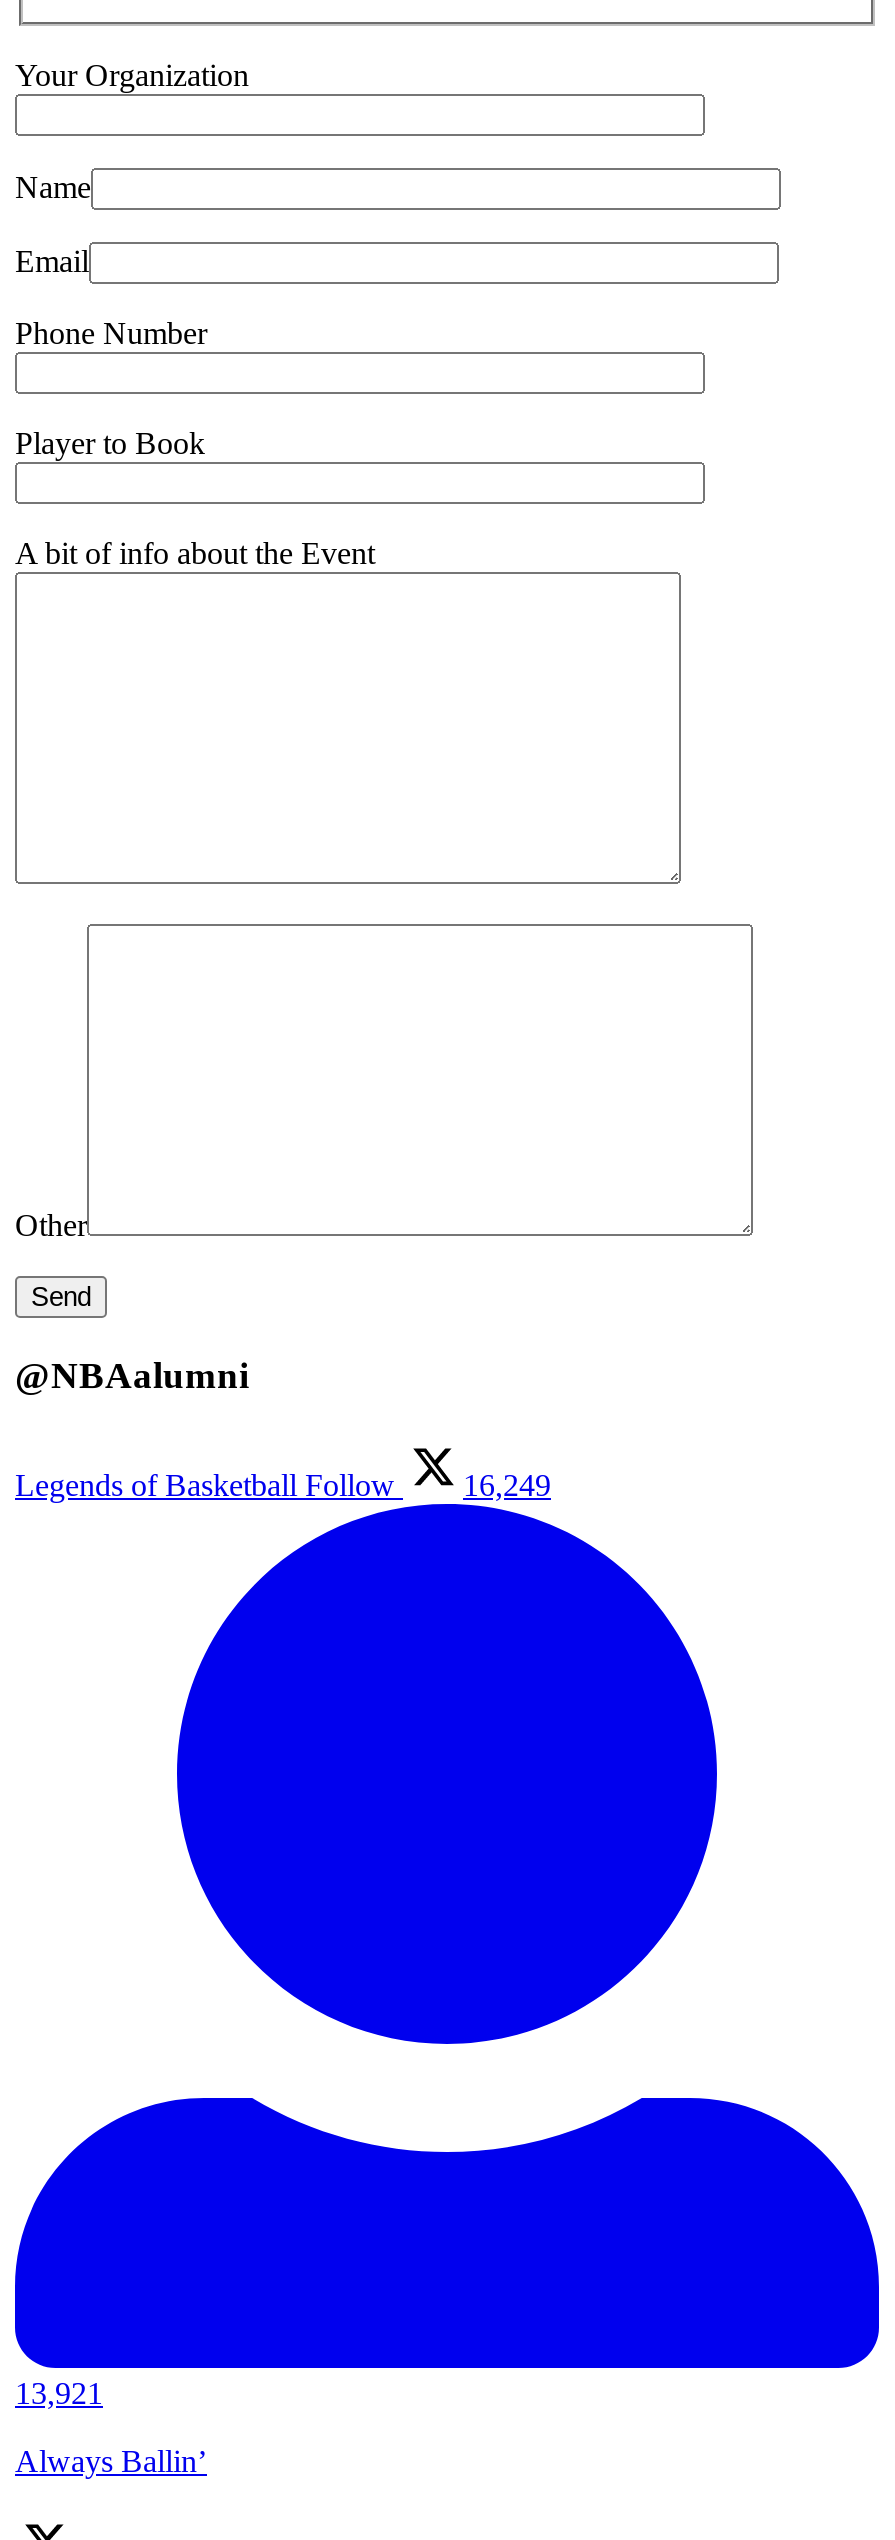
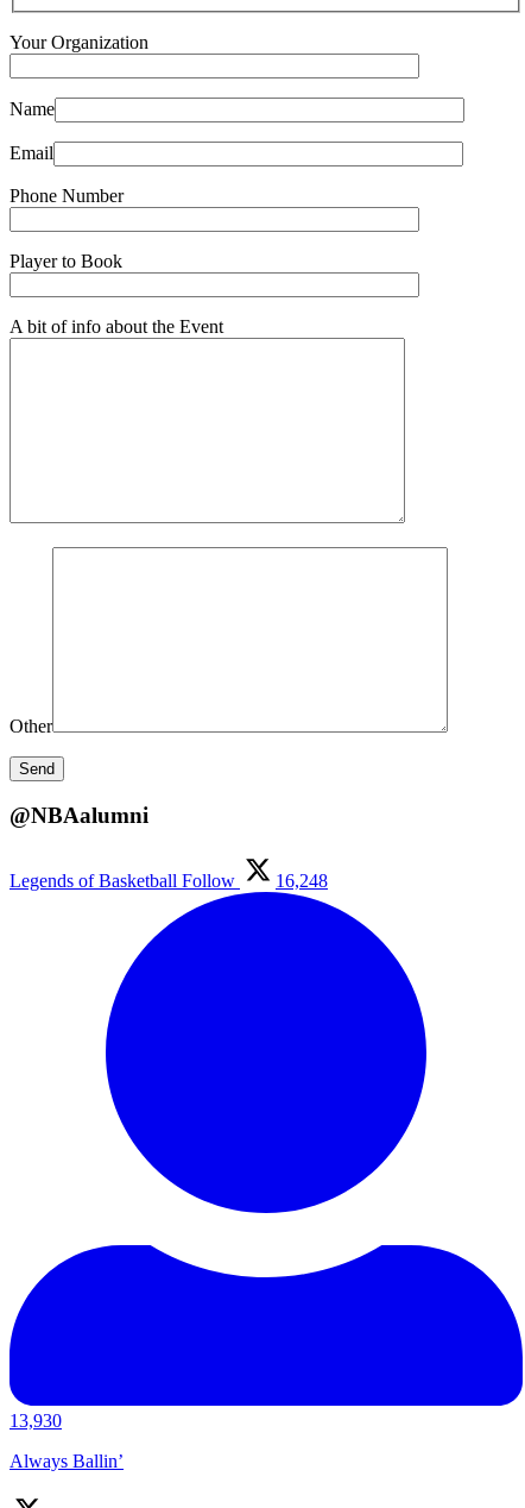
[15,1468,551,1502] Legends of Basketball Follow 16,249 -> [10,871,328,891] Legends of Basketball Follow 16,248
[15,2376,103,2410] 13,921 -> [10,1411,62,1431] 13,930

